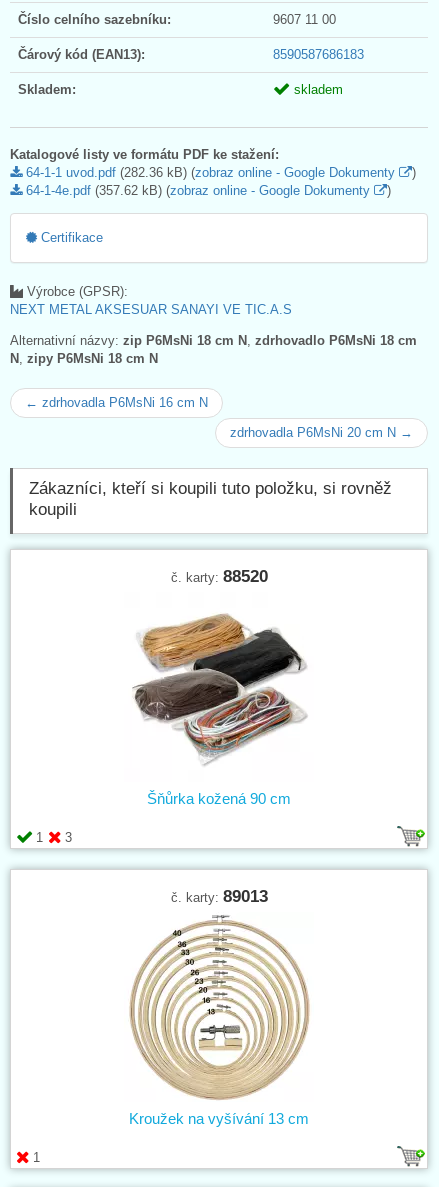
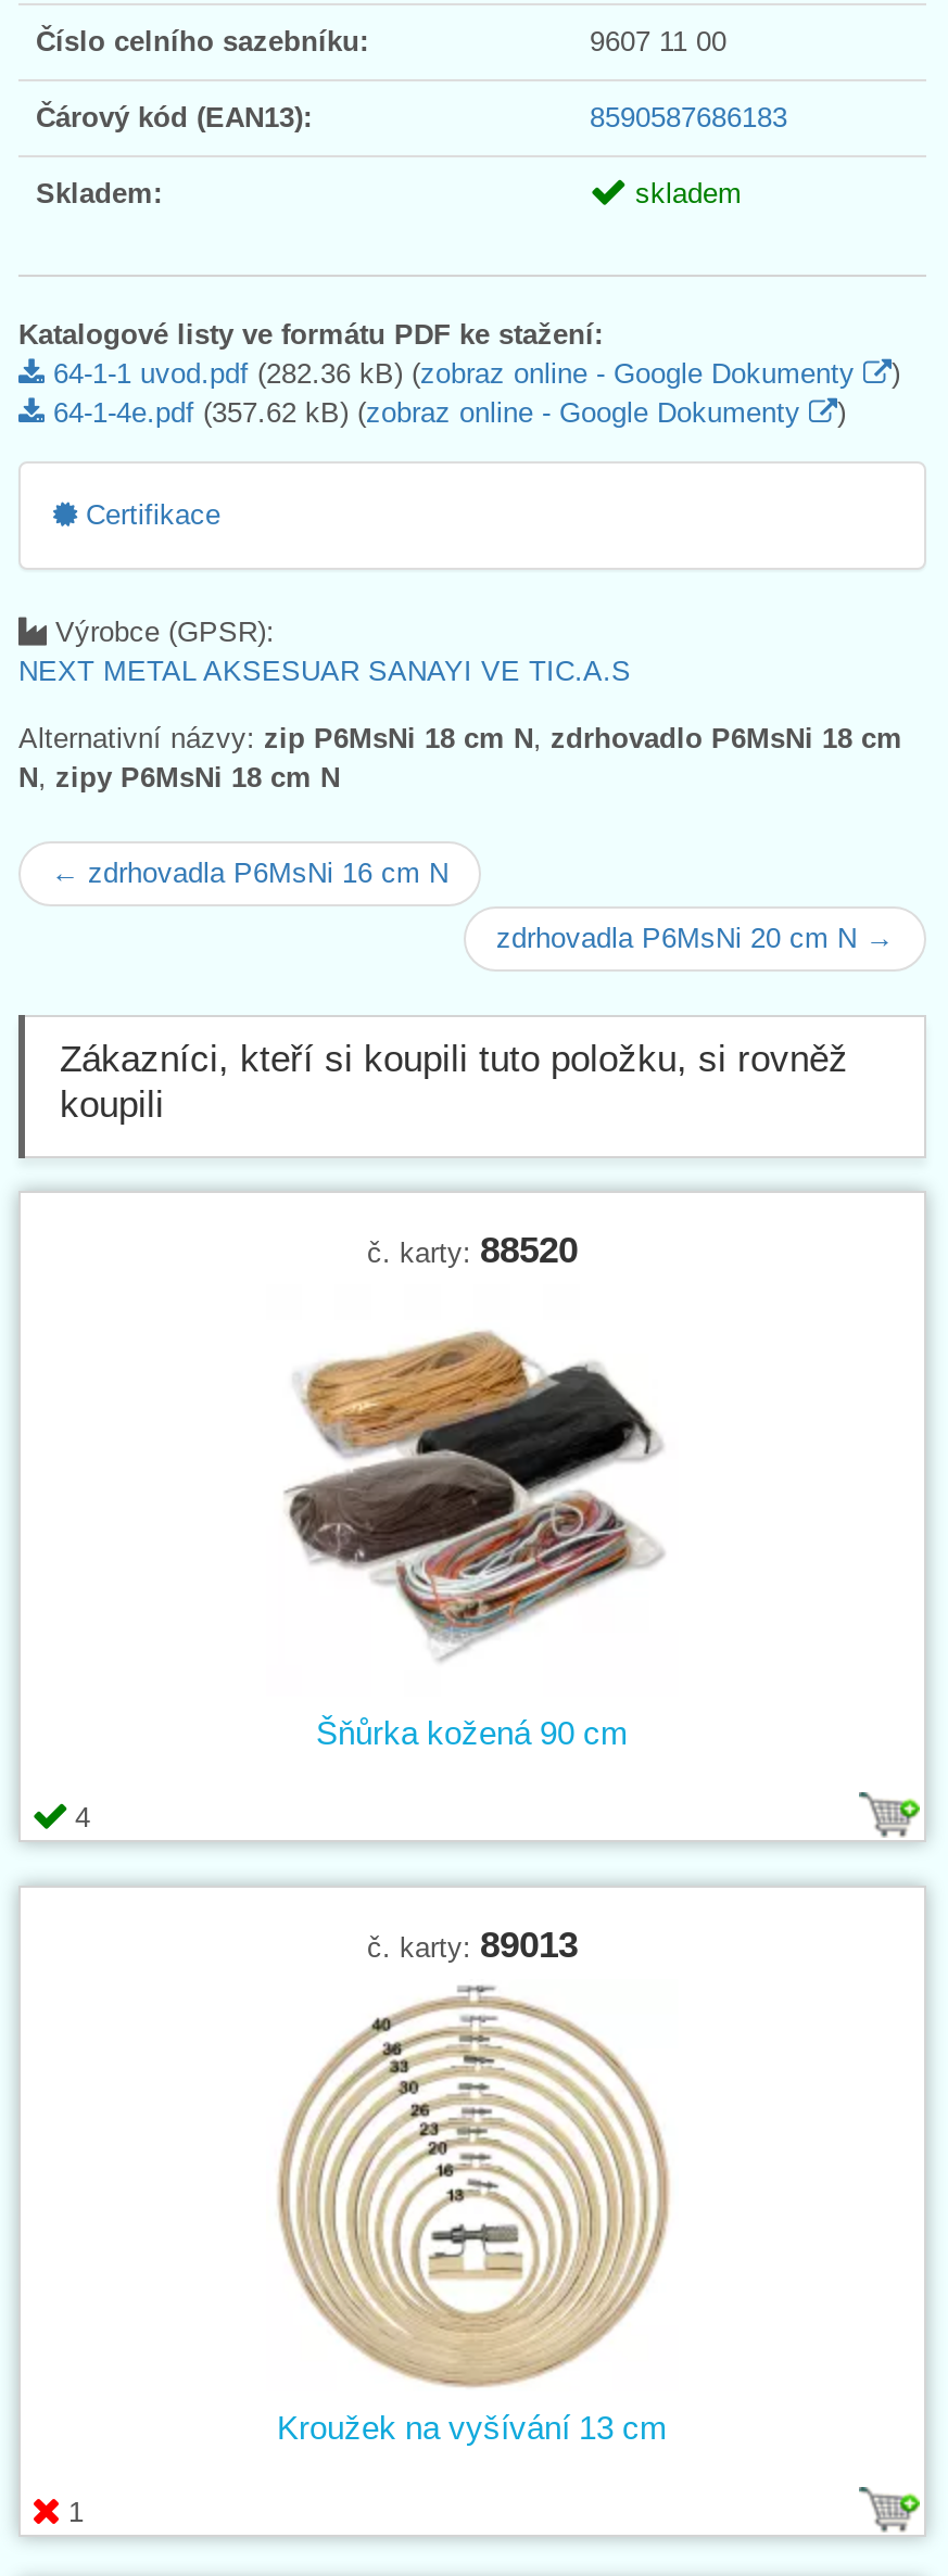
[36,829,72,844] 1 | 3 -> [75,1800,90,1832] 4

